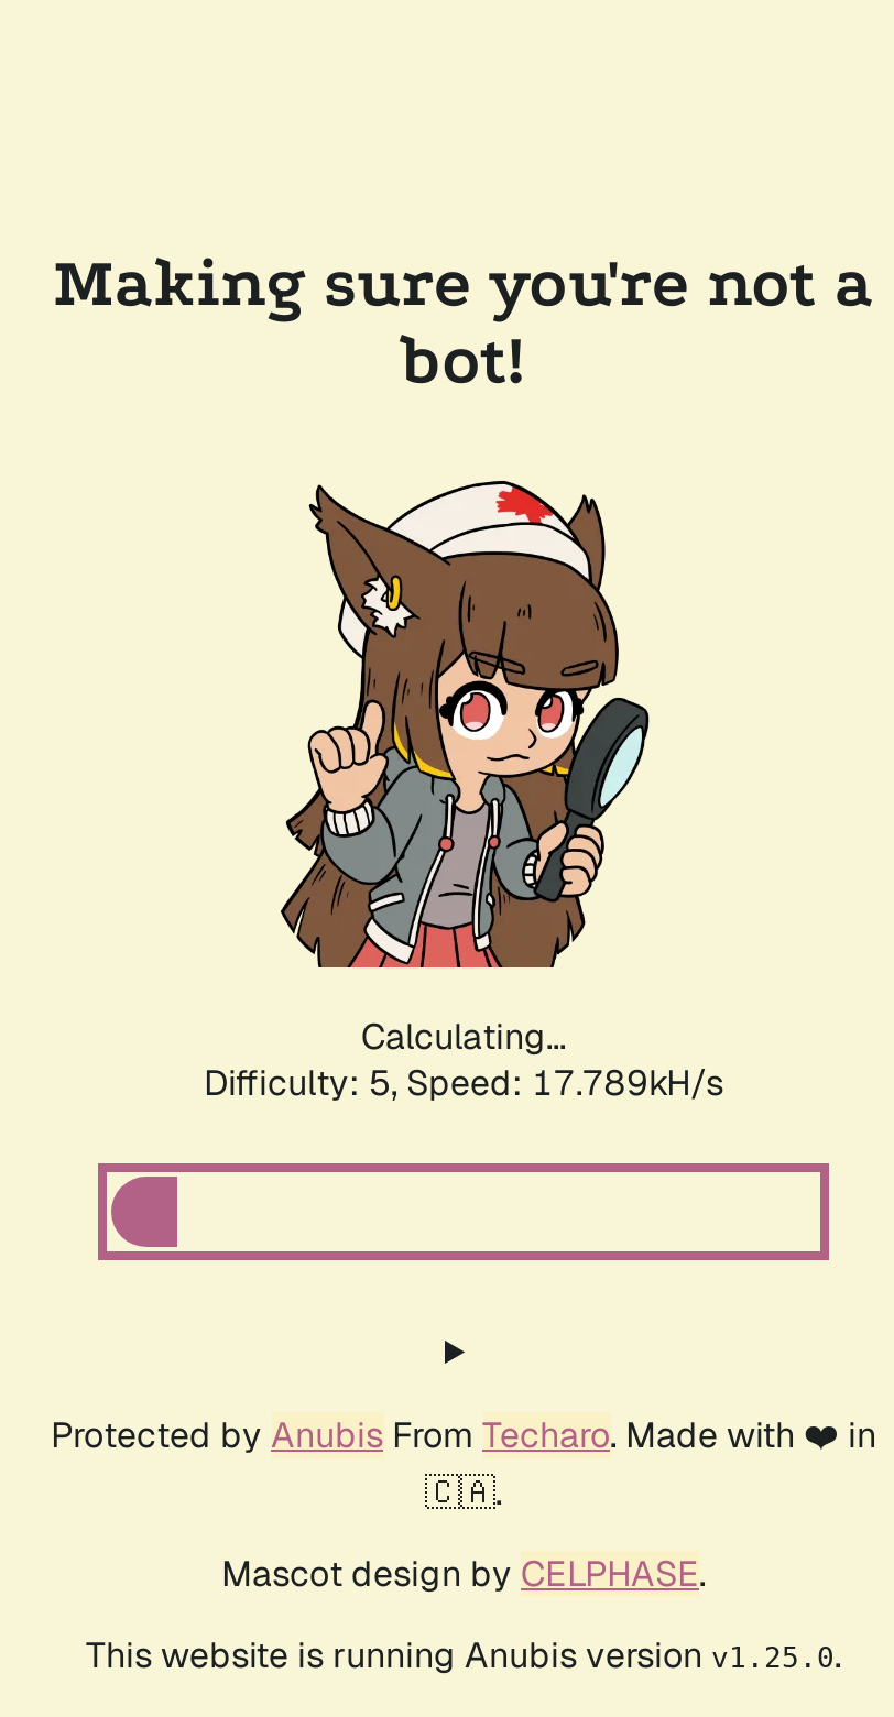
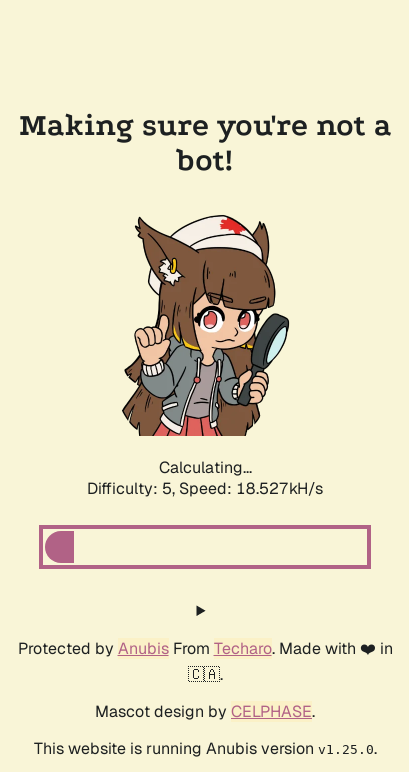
[204,1060,723,1106] Difficulty: 5, Speed: 17.789kH/s -> [87,478,323,499] Difficulty: 5, Speed: 18.527kH/s

